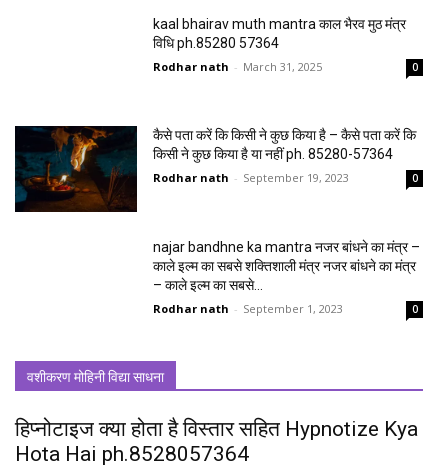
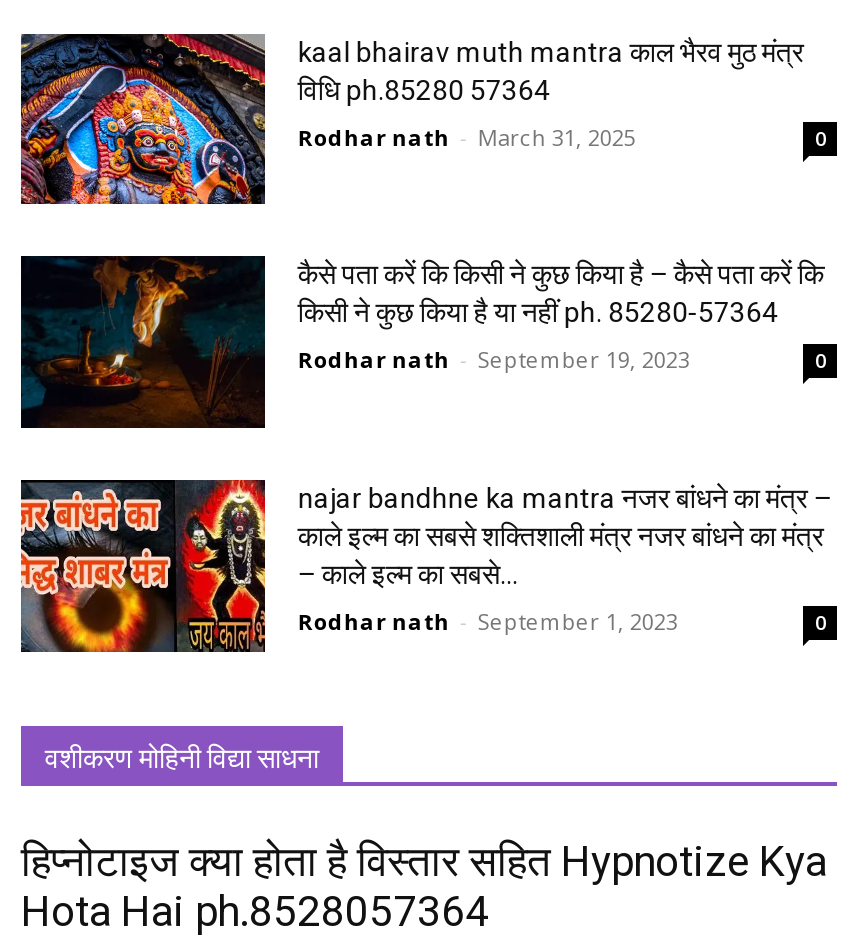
none -> [19,32,267,206] [image]
none -> [19,478,267,654] [image]

